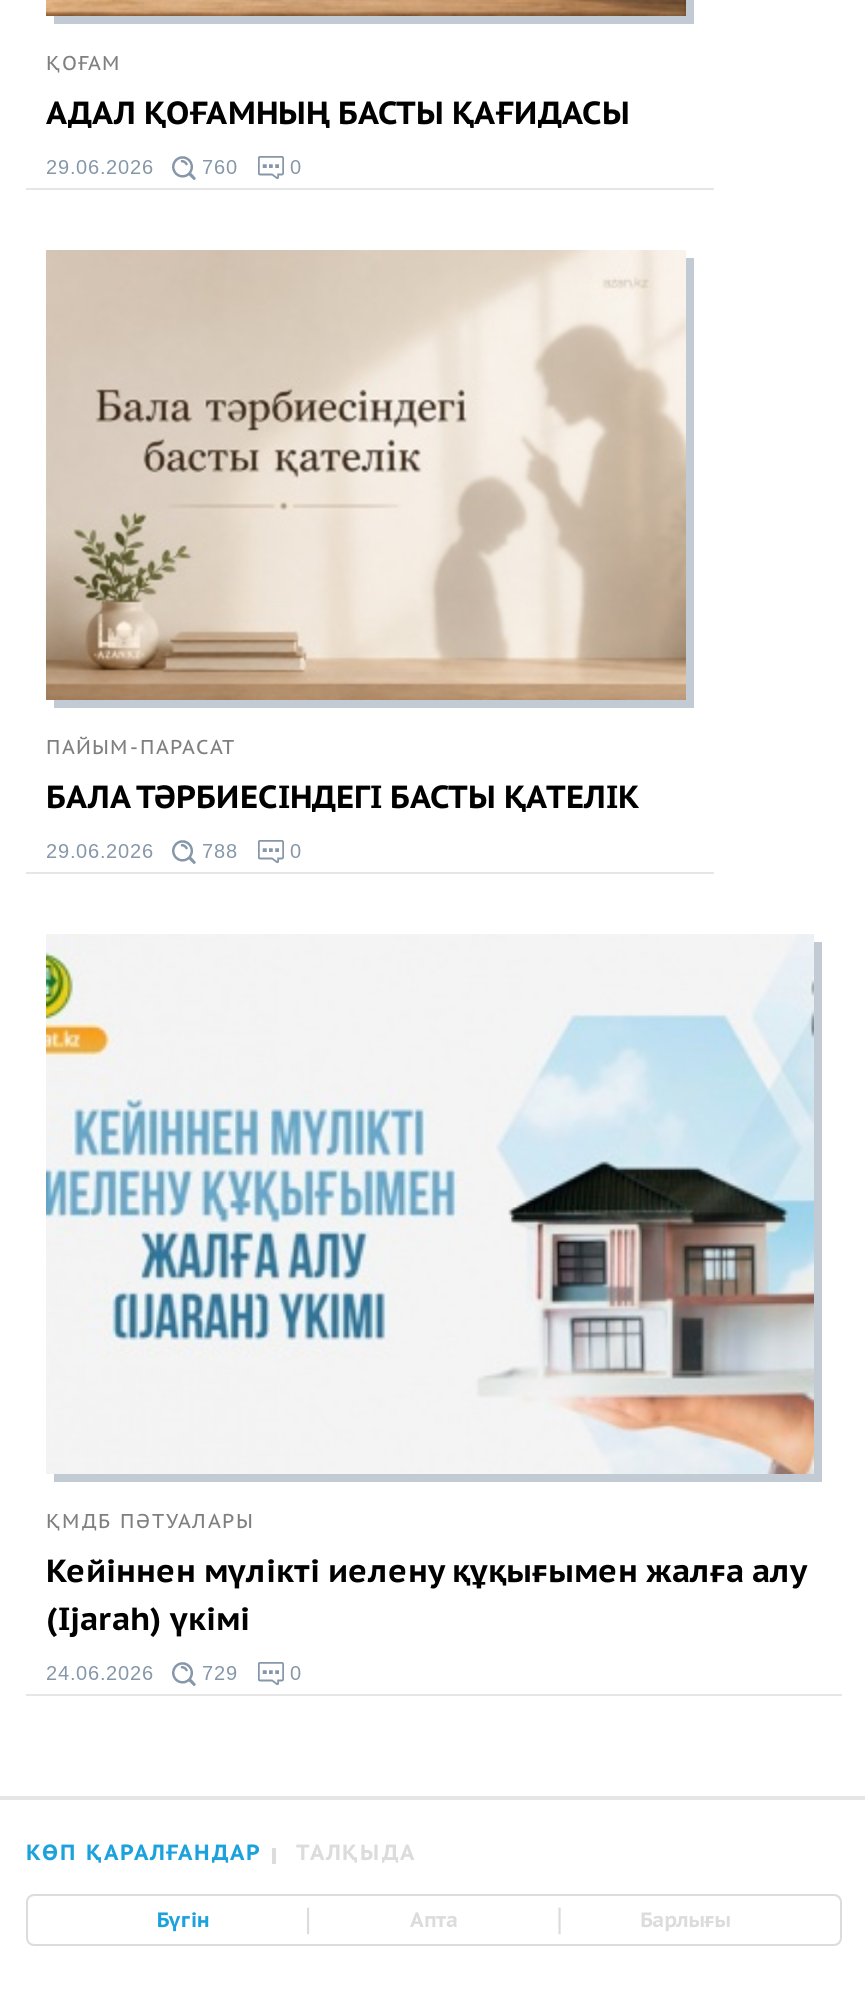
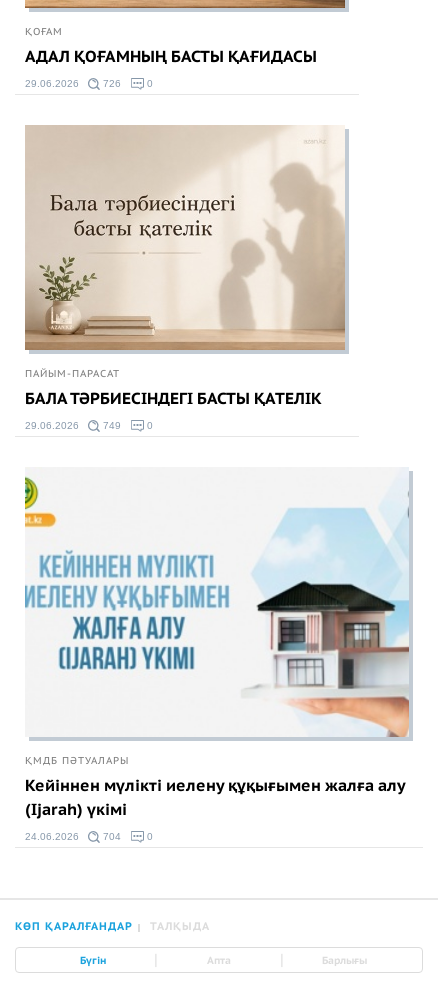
[46,156,238,178] 29.06.2026 760 -> [25,78,121,89] 29.06.2026 726
[46,840,238,862] 29.06.2026 788 -> [25,420,121,431] 29.06.2026 749
[46,1662,238,1684] 24.06.2026 729 -> [25,831,121,842] 24.06.2026 704

